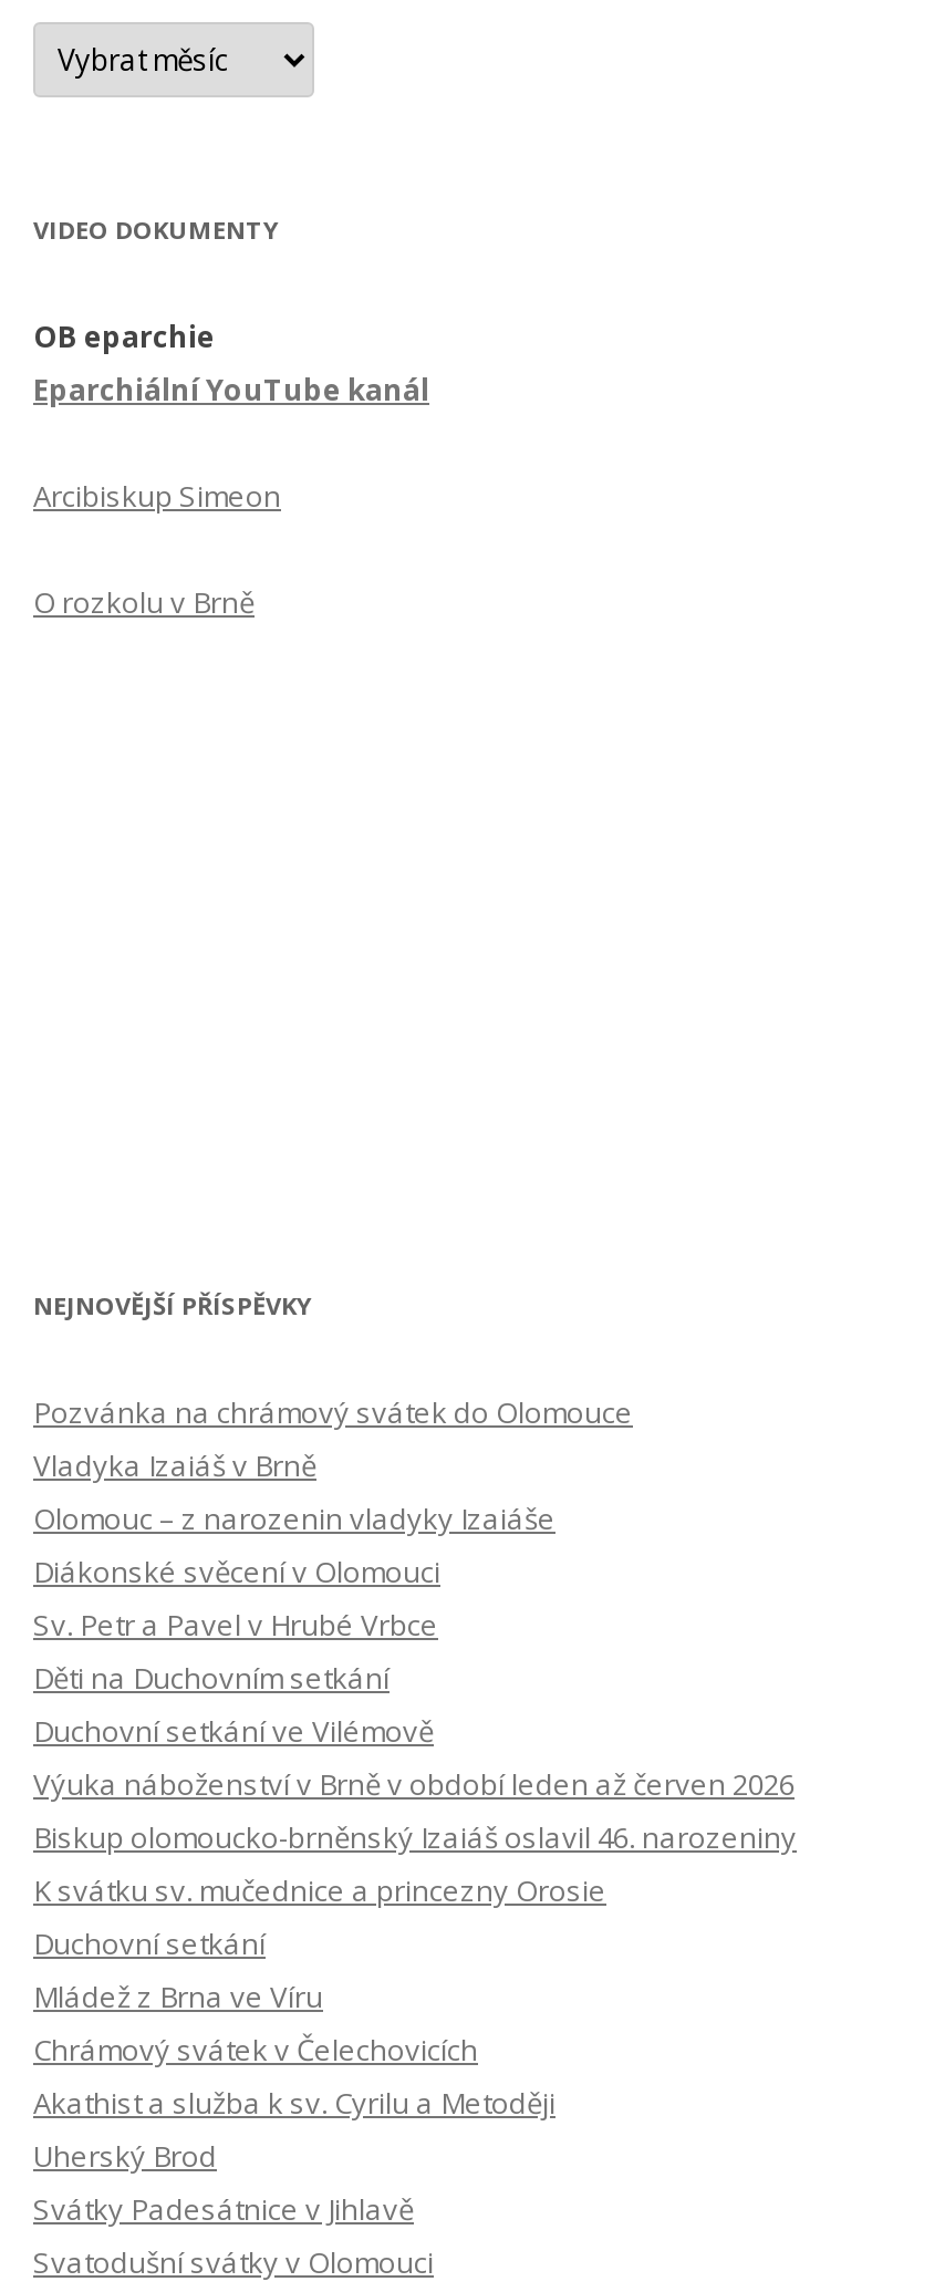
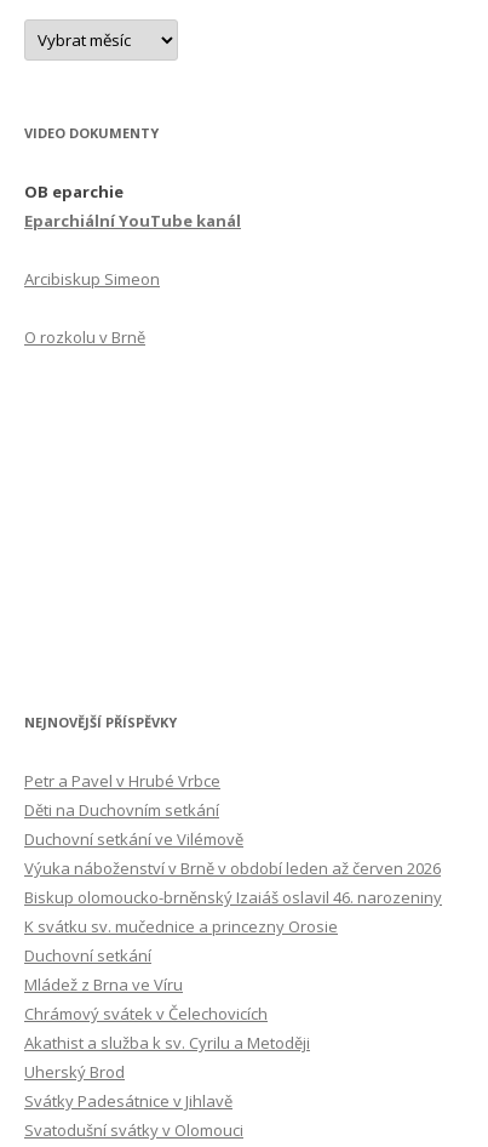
[33,1391,633,1643] Pozvánka na chrámový svátek do Olomouce | Vladyka Izaiáš v Brně | Olomouc – z narozenin vladyky Izaiáše | Diákonské svěcení v Olomouci | Sv. Petr a Pavel v Hrubé Vrbce -> [24,770,220,792] Petr a Pavel v Hrubé Vrbce

